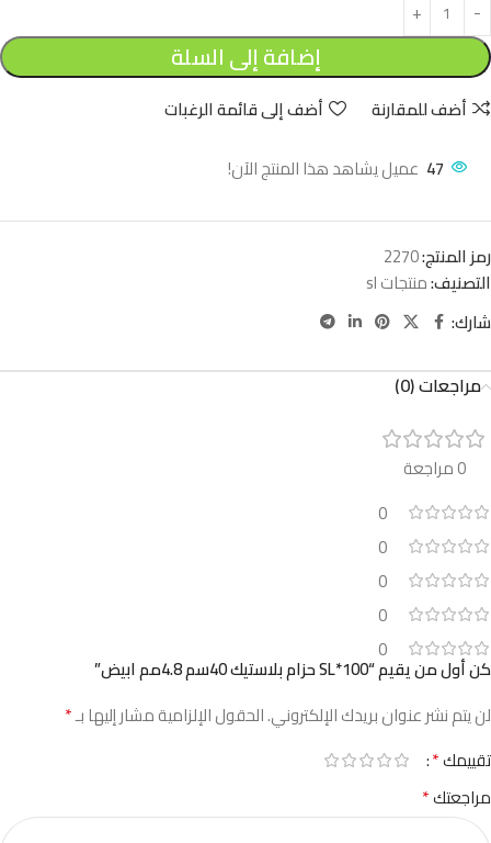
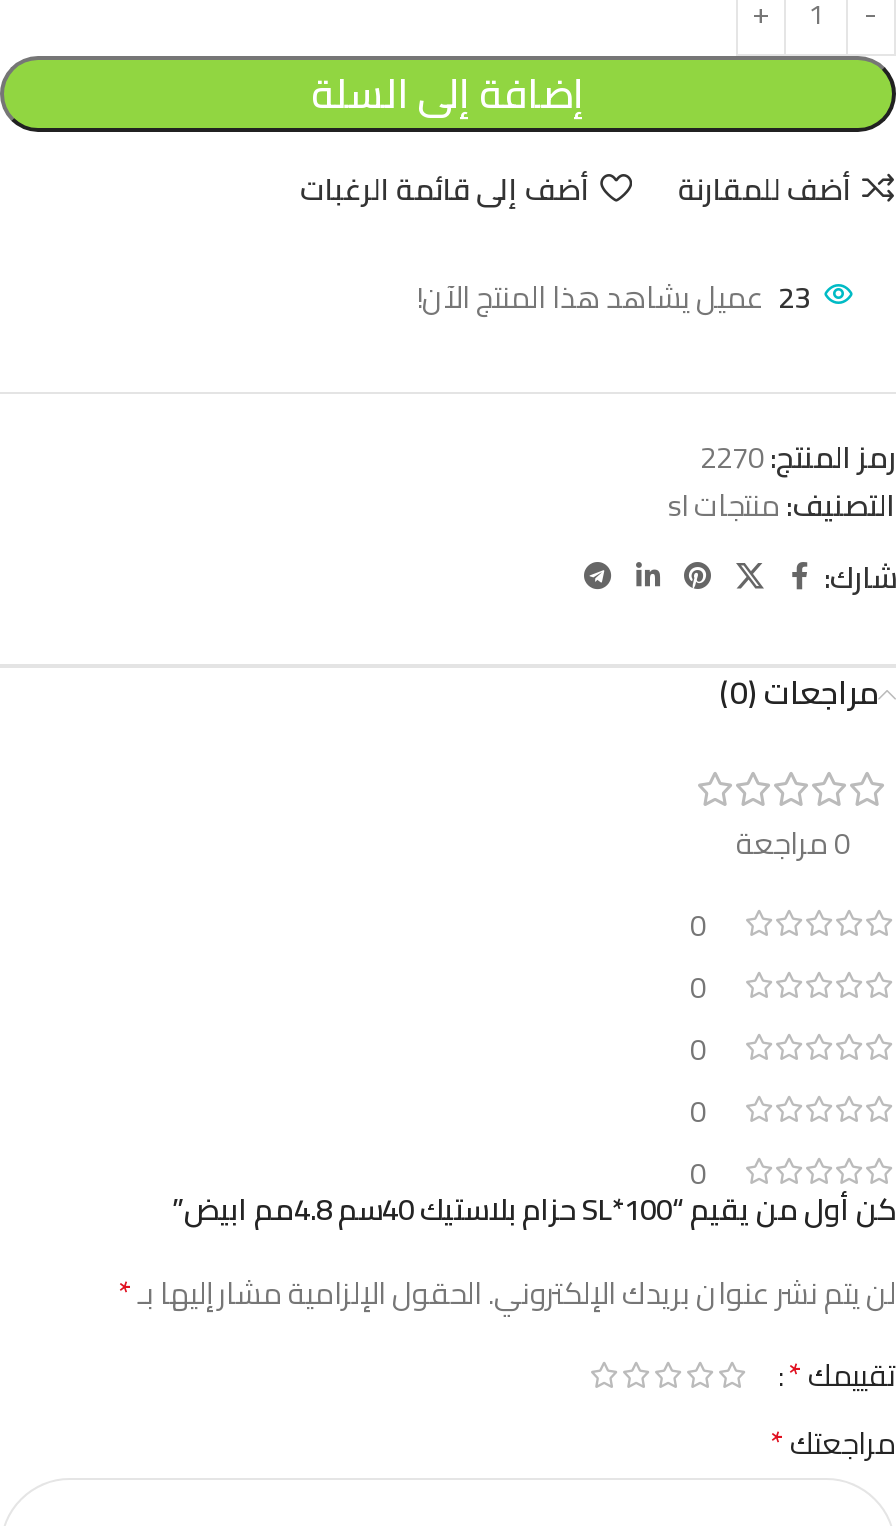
[228,153,444,184] 47 عميل يشاهد هذا المنتج الآن! -> [416,268,810,326] 23 عميل يشاهد هذا المنتج الآن!

